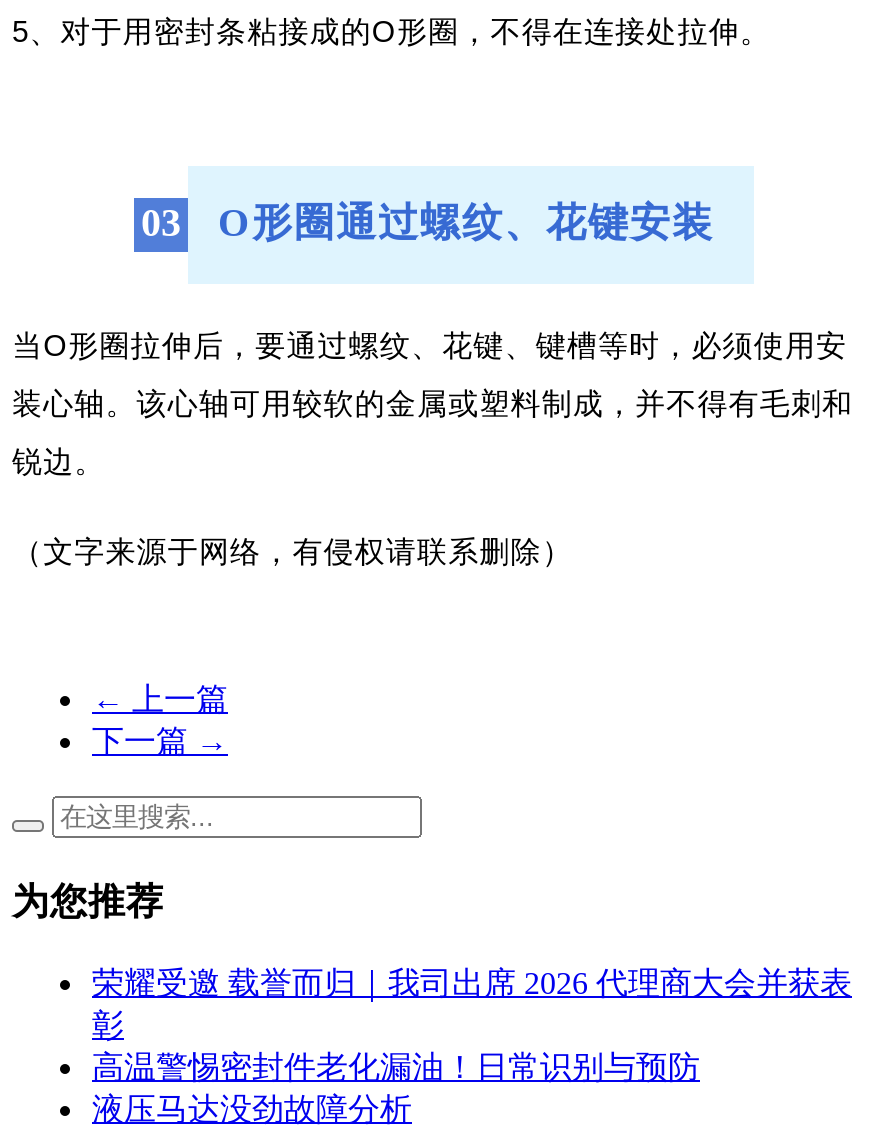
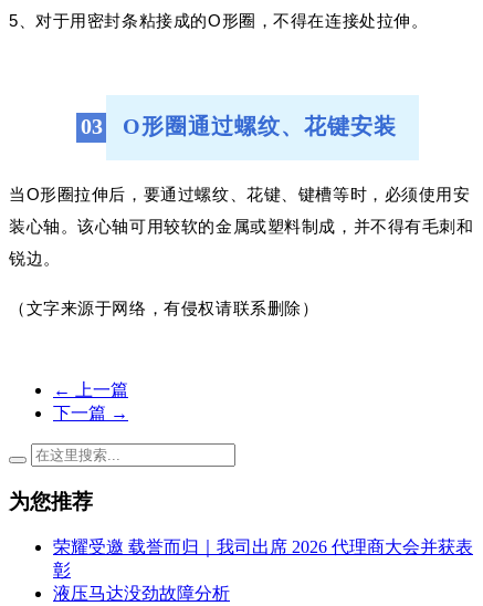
[92,1050,700,1084] 高温警惕密封件老化漏油！日常识别与预防 -> none

